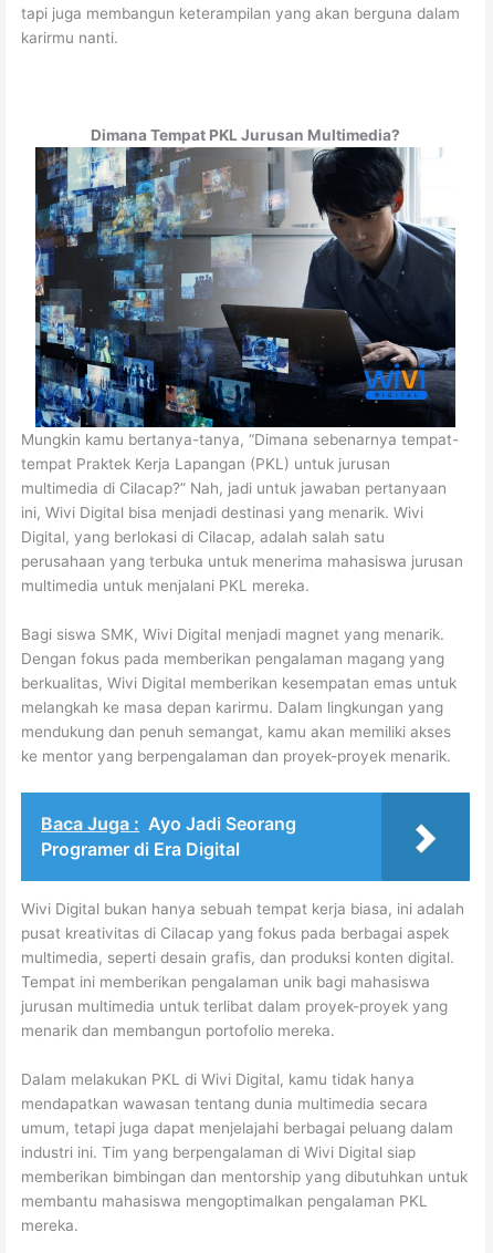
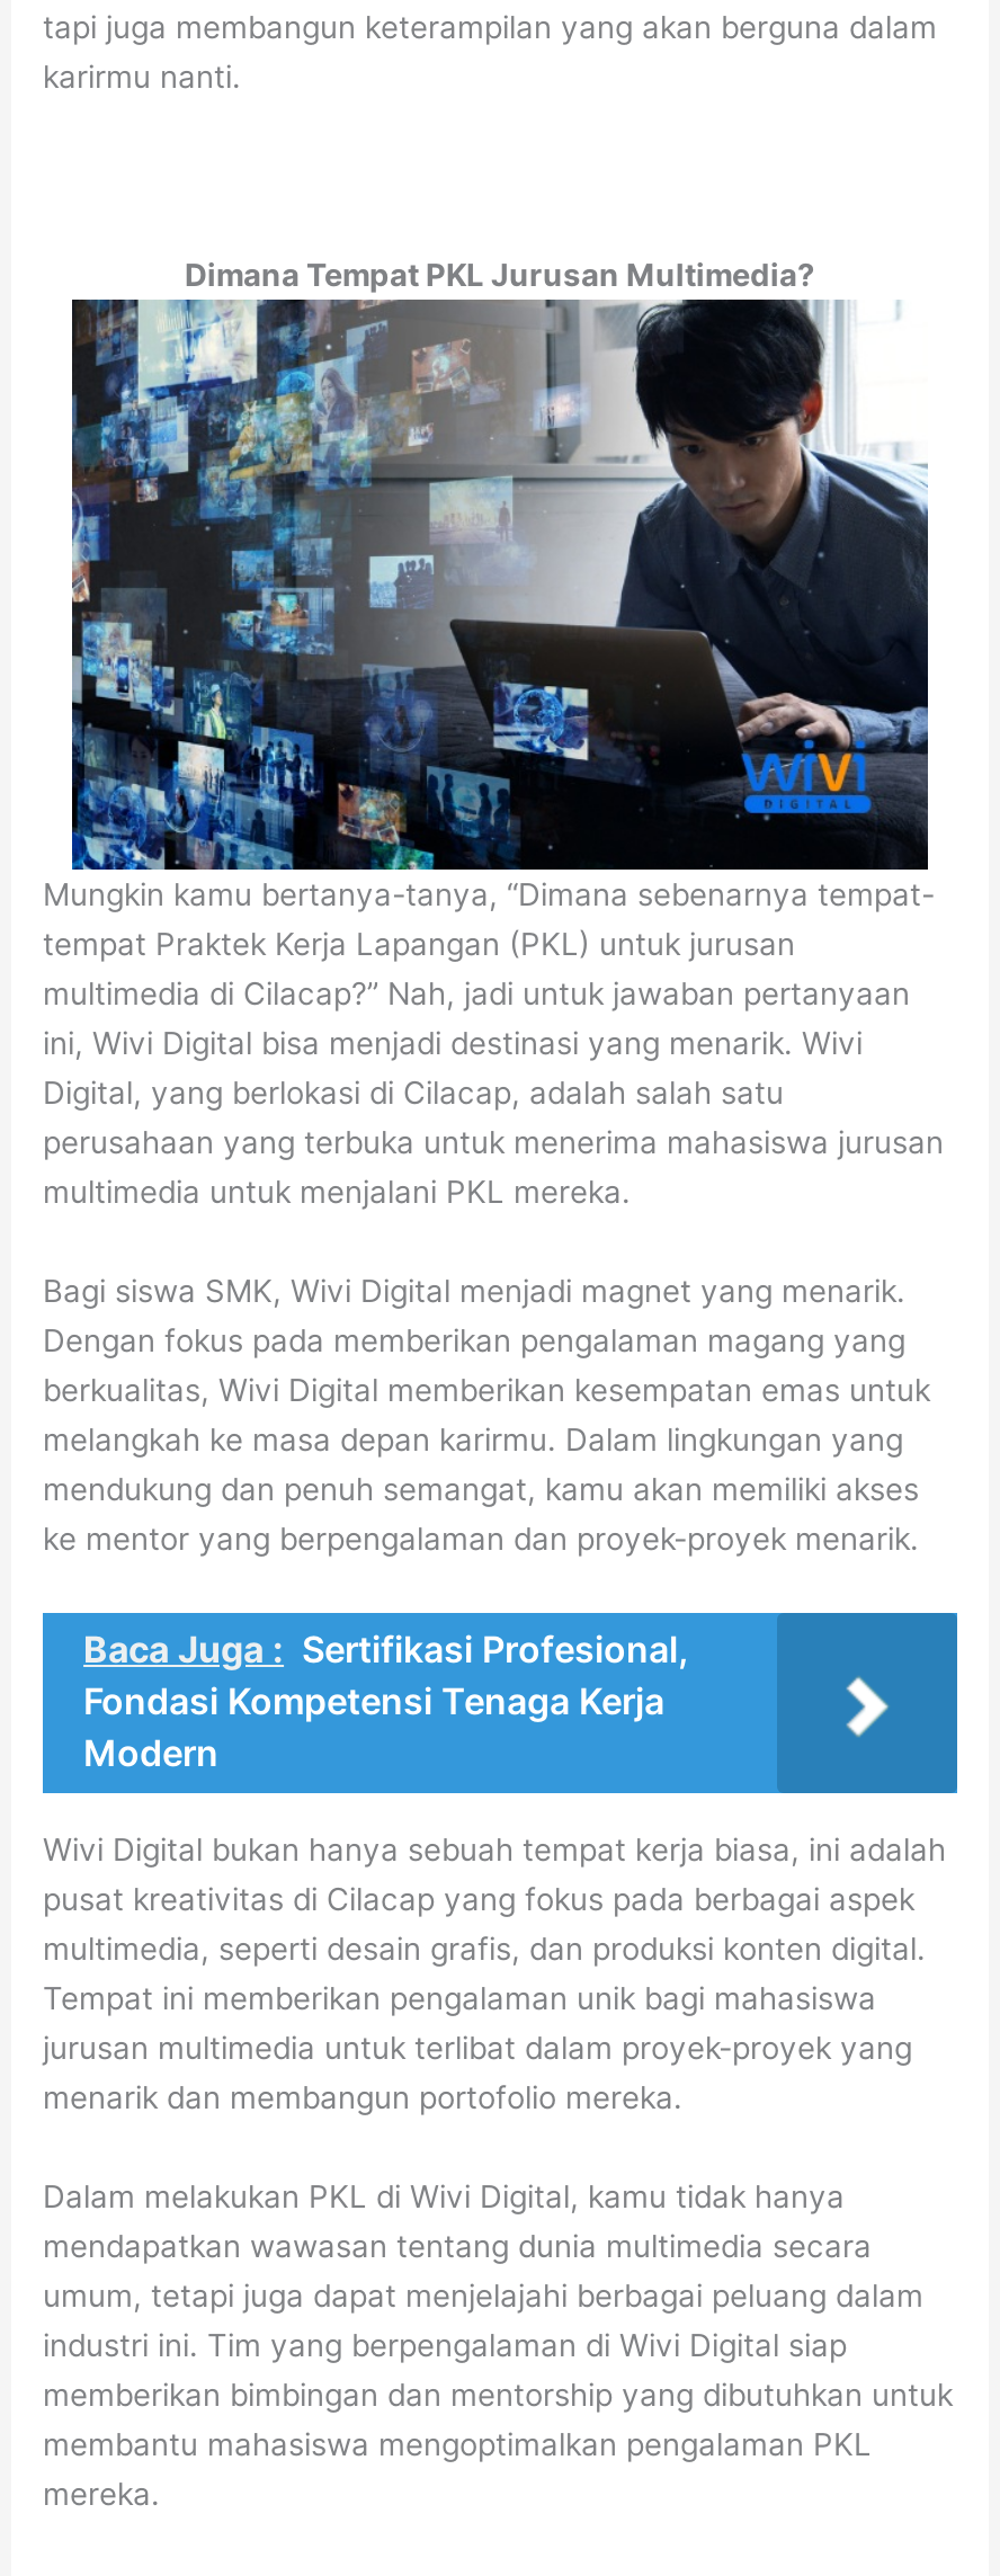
[41,812,296,860] Baca Juga : Ayo Jadi Seorang | Programer di Era Digital -> [83,1626,689,1775] Baca Juga : Sertifikasi Profesional, | Fondasi Kompetensi Tenaga Kerja | Modern

